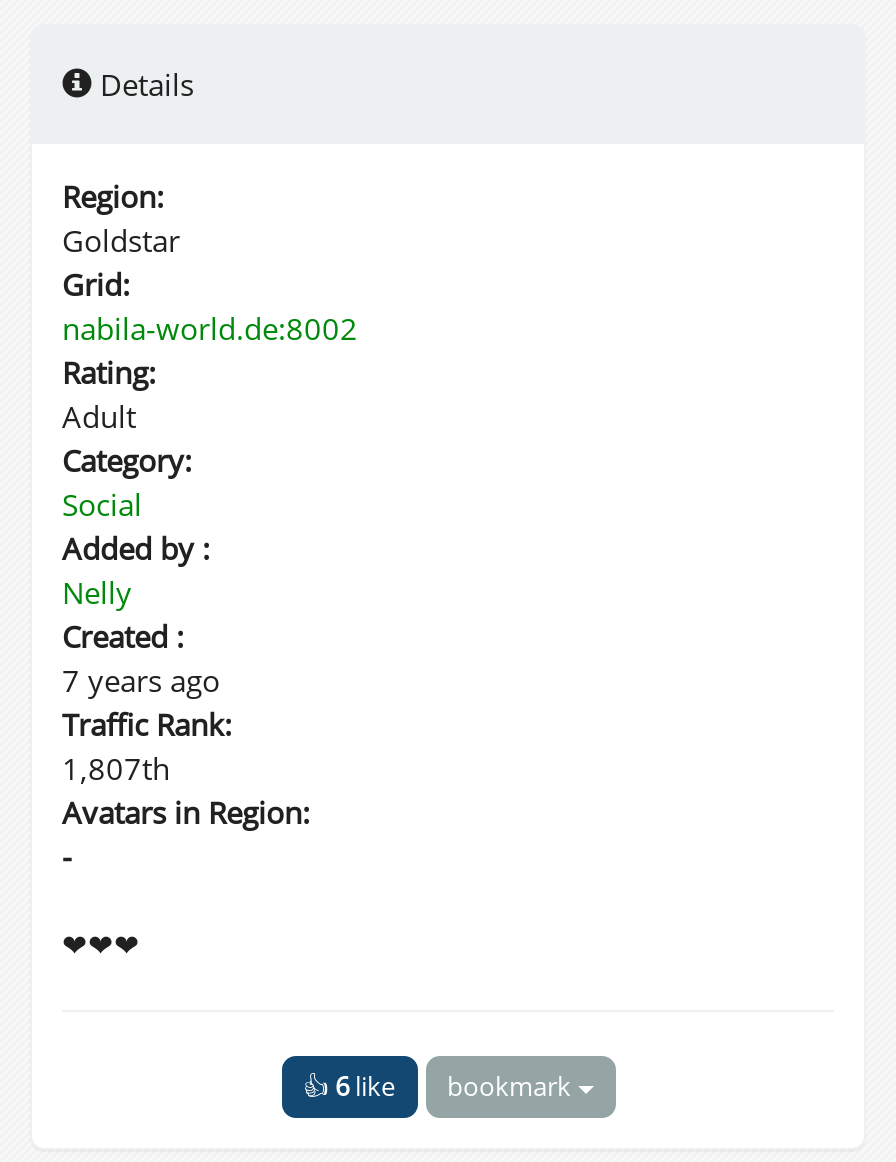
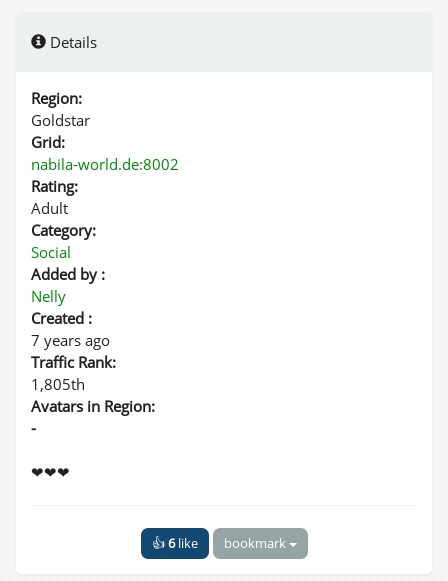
[62,748,170,788] 1,807th -> [31,374,85,394] 1,805th

